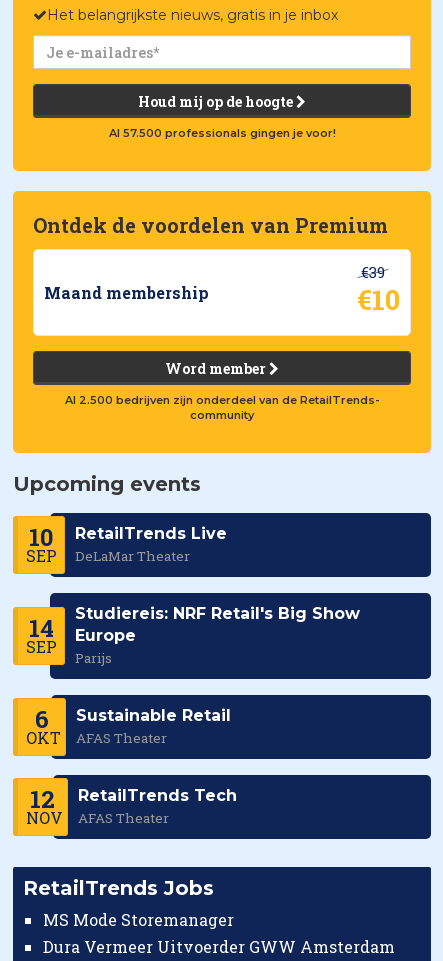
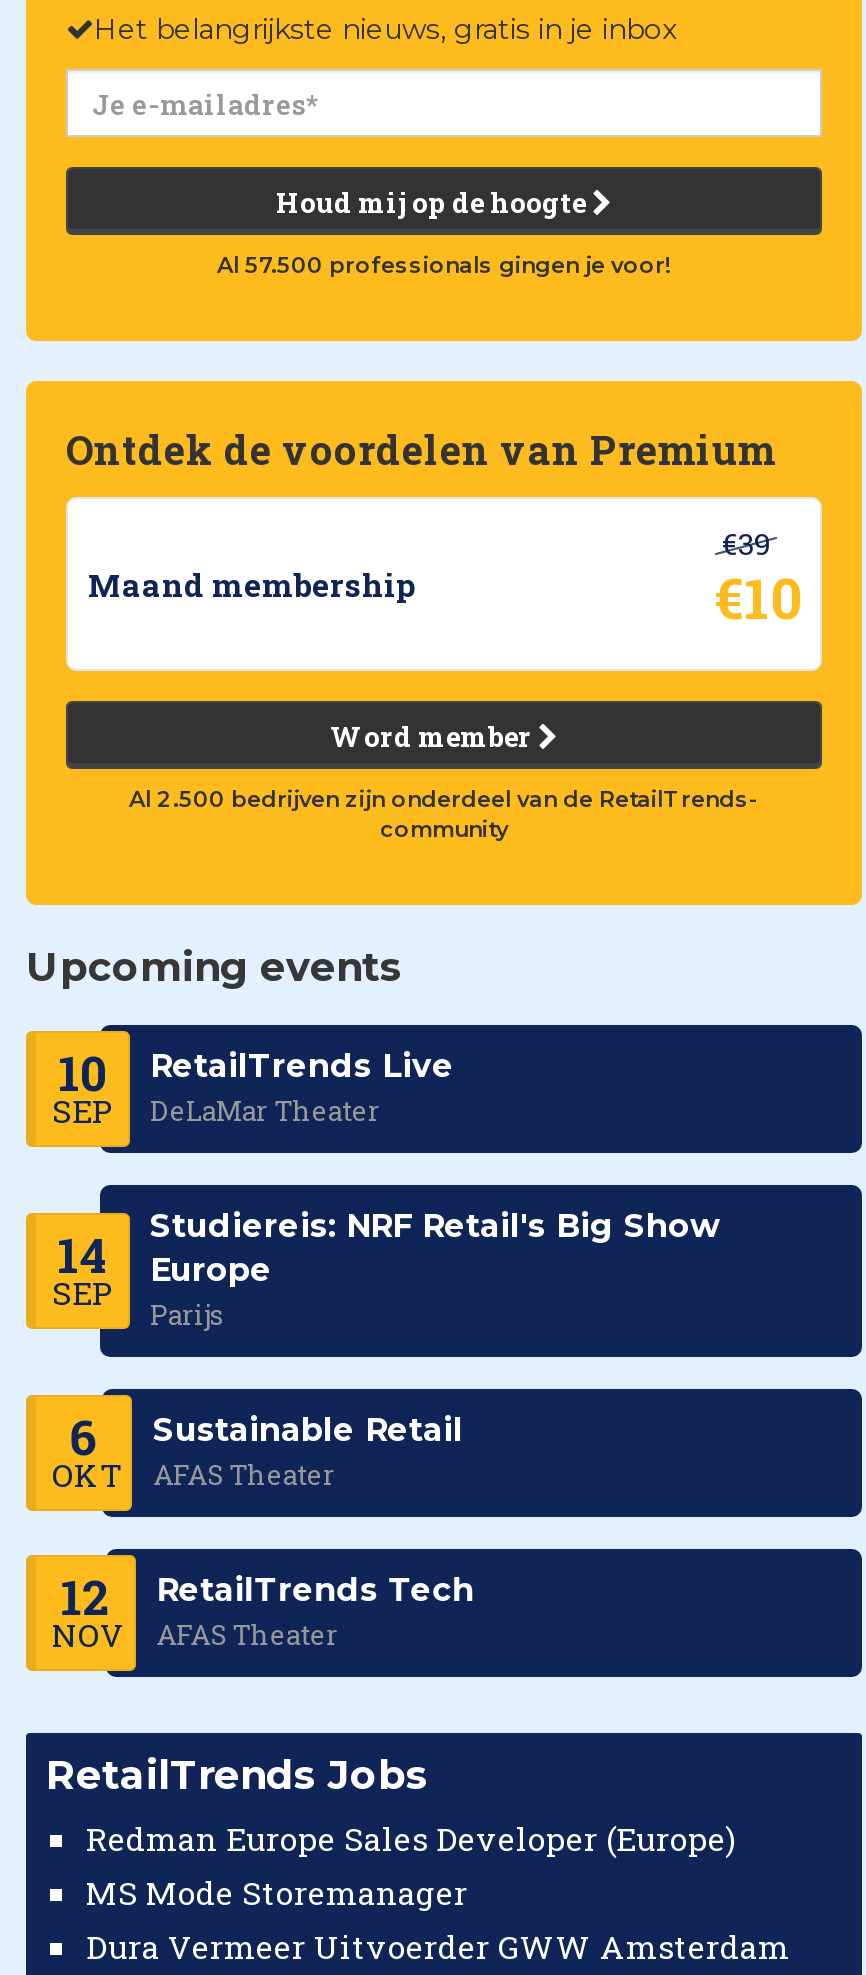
none -> [86,1818,736,1860] Redman Europe Sales Developer (Europe)

